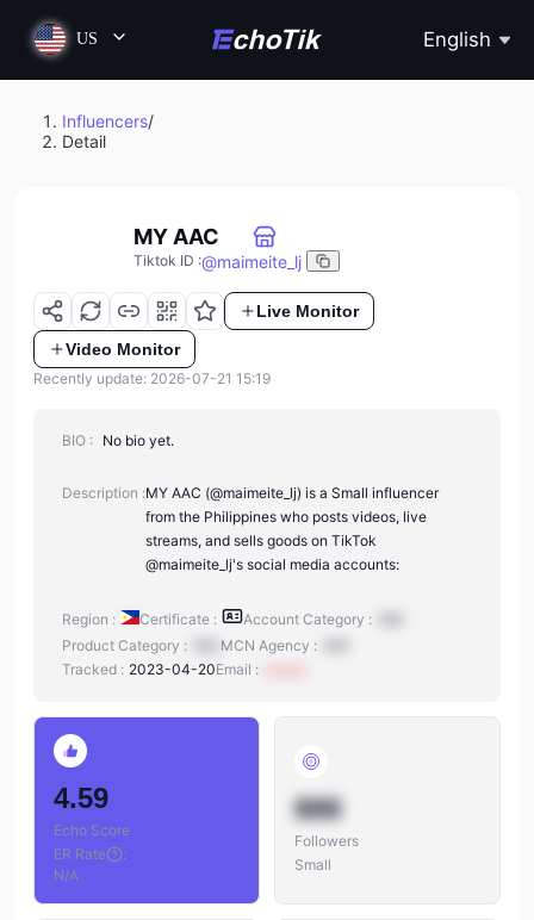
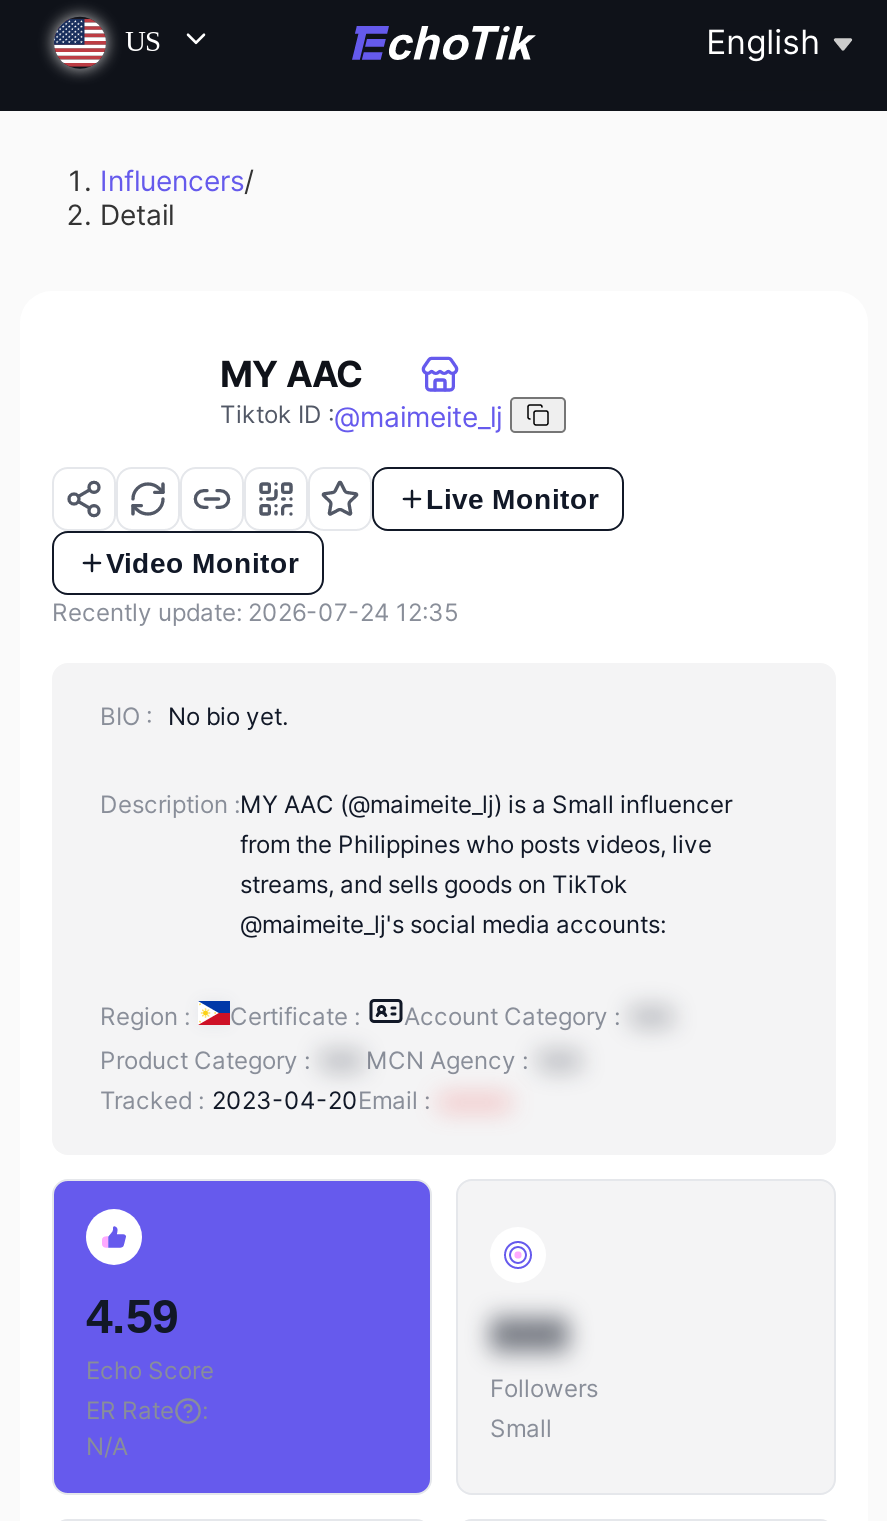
[33,370,271,388] Recently update: 2026-07-21 15:19 -> [52,598,458,628] Recently update: 2026-07-24 12:35

